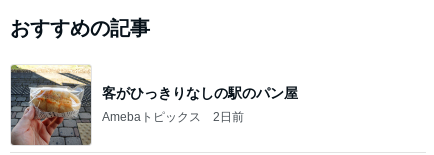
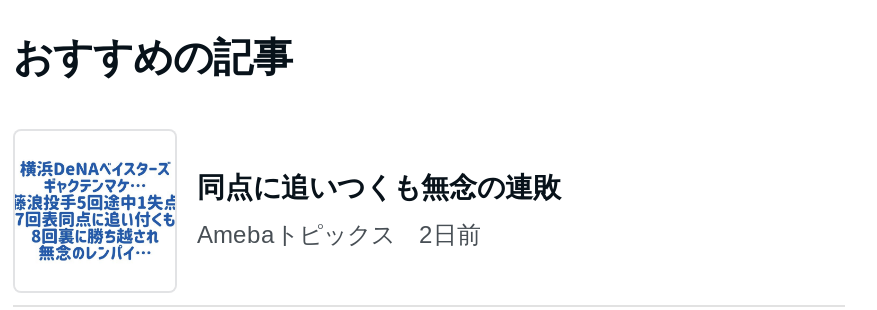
[10,64,298,146] [image] | 客がひっきりなしの駅のパン屋 -> [13,131,561,291] [image] | 同点に追いつくも無念の連敗

